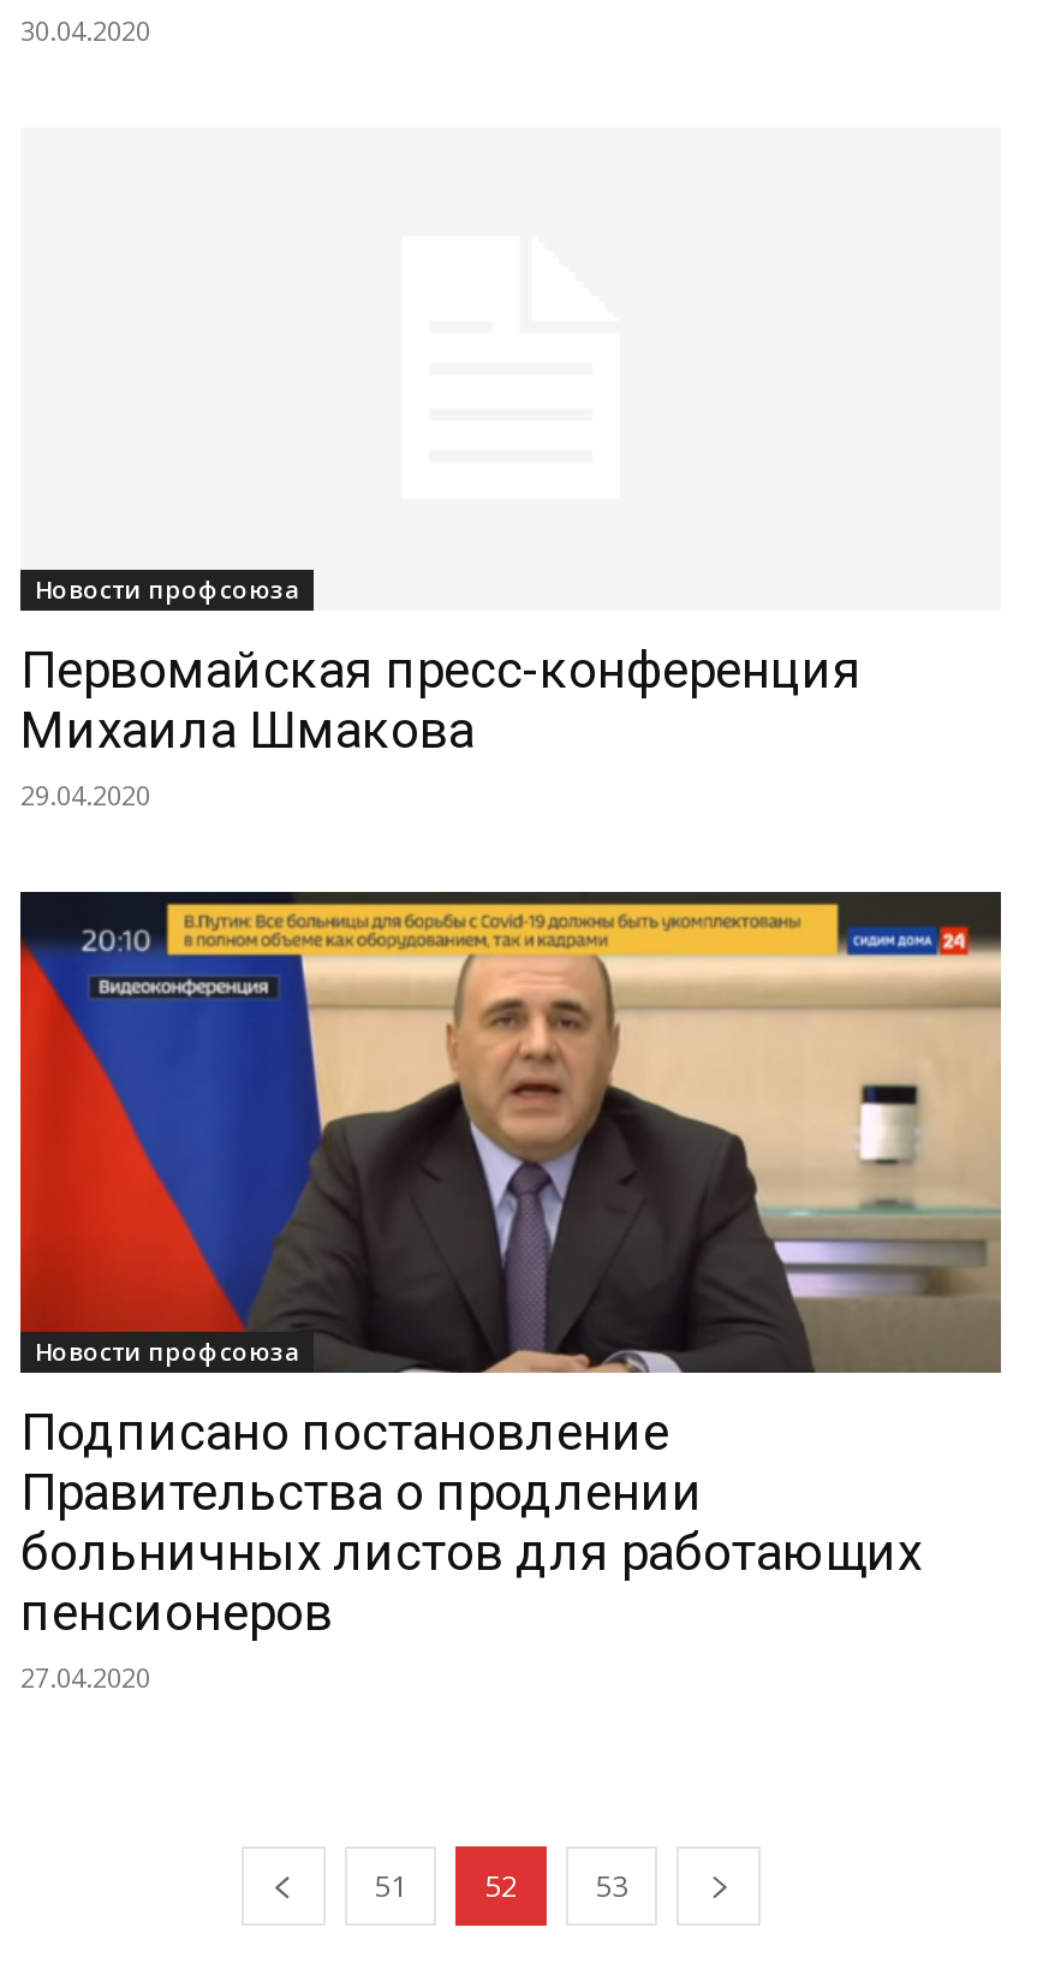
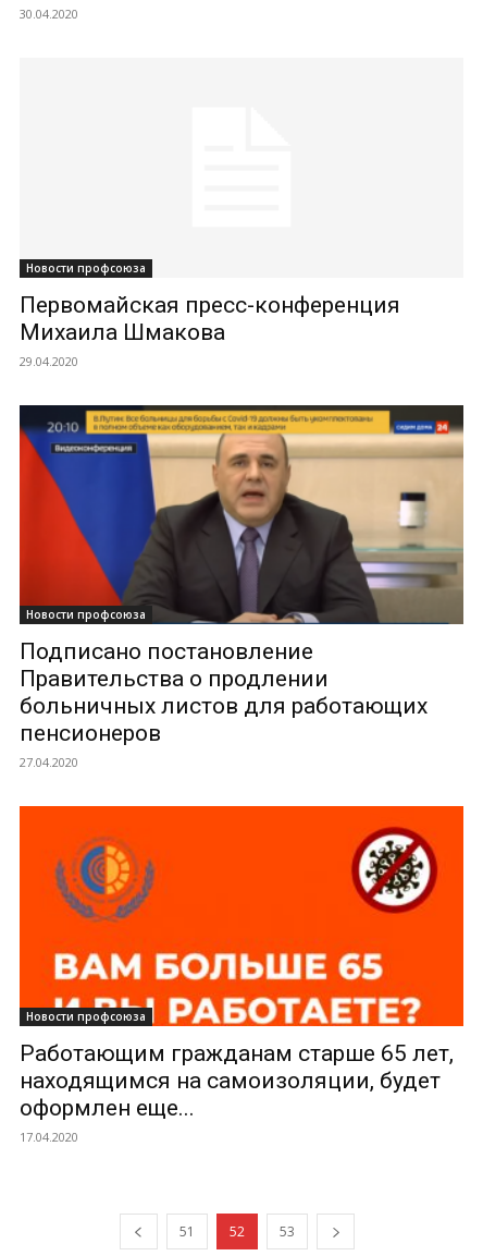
none -> [18,805,465,1145] [image] | Новости профсоюза | Работающим гражданам старше 65 лет, | находящимся на самоизоляции, будет | оформлен еще... | 17.04.2020

